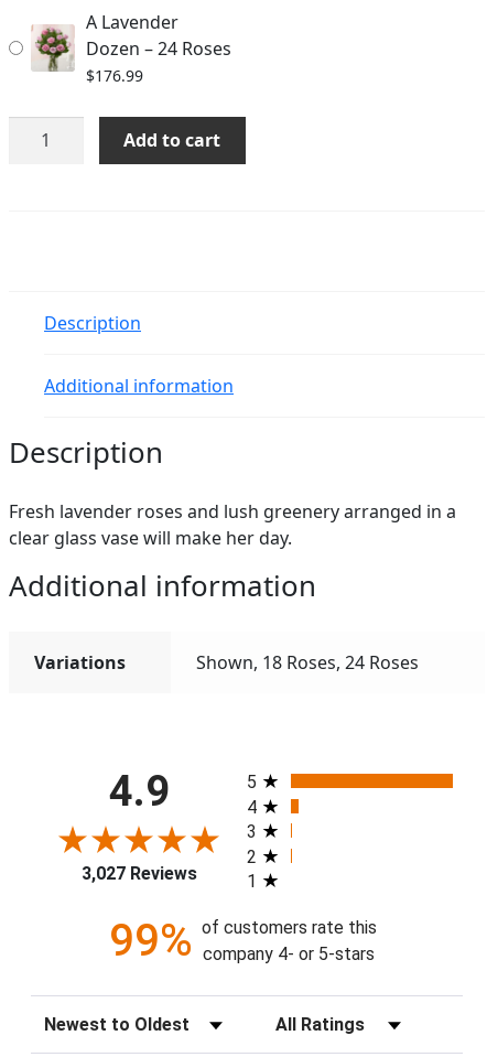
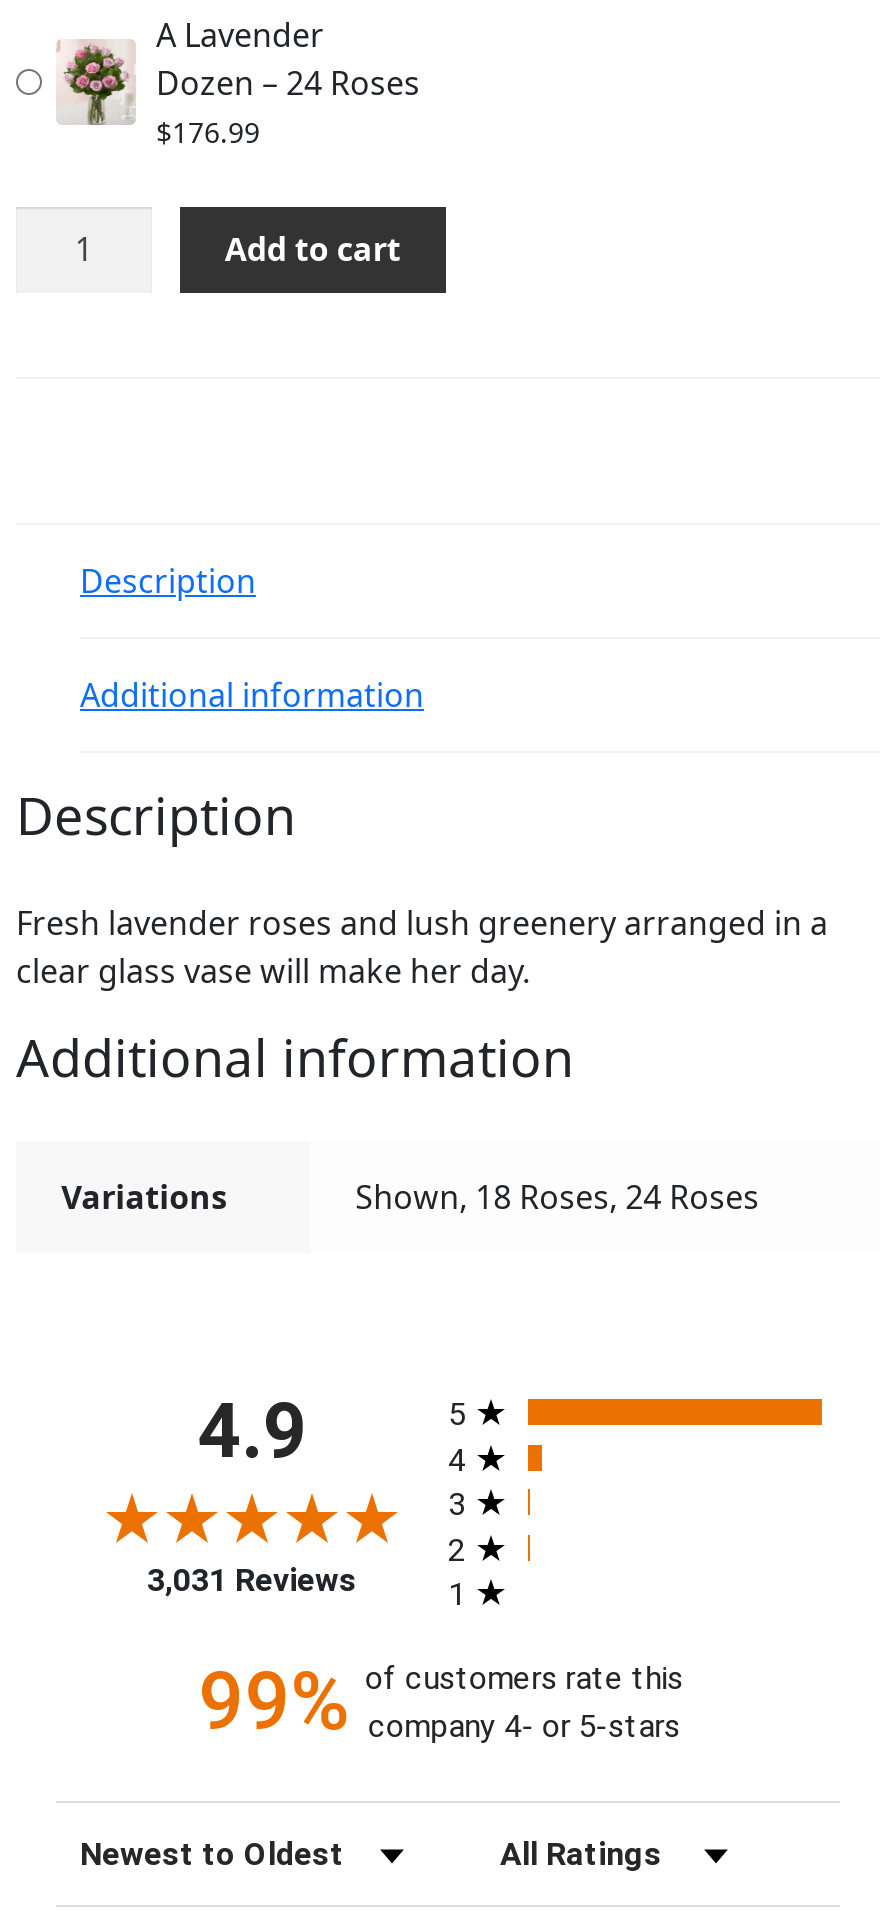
[81,863,197,884] 3,027 Reviews -> [147,1562,357,1600] 3,031 Reviews

